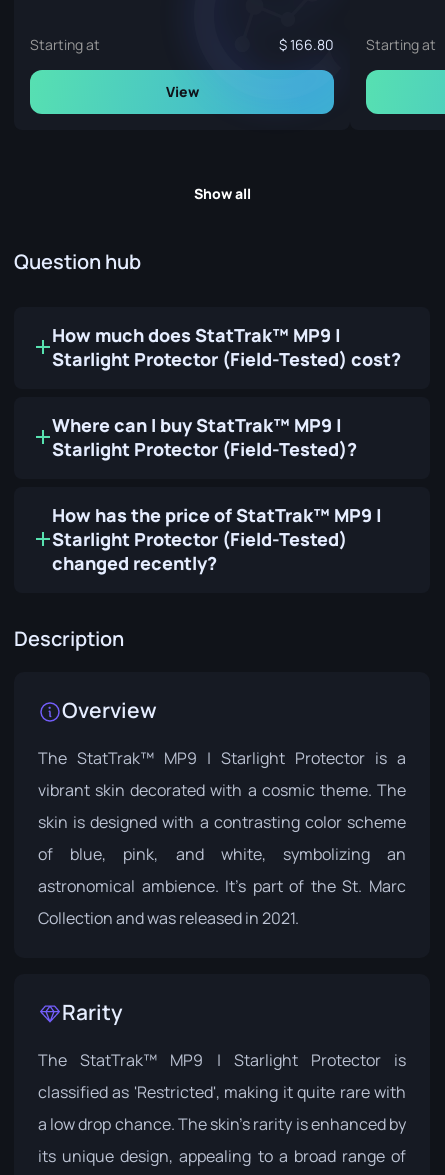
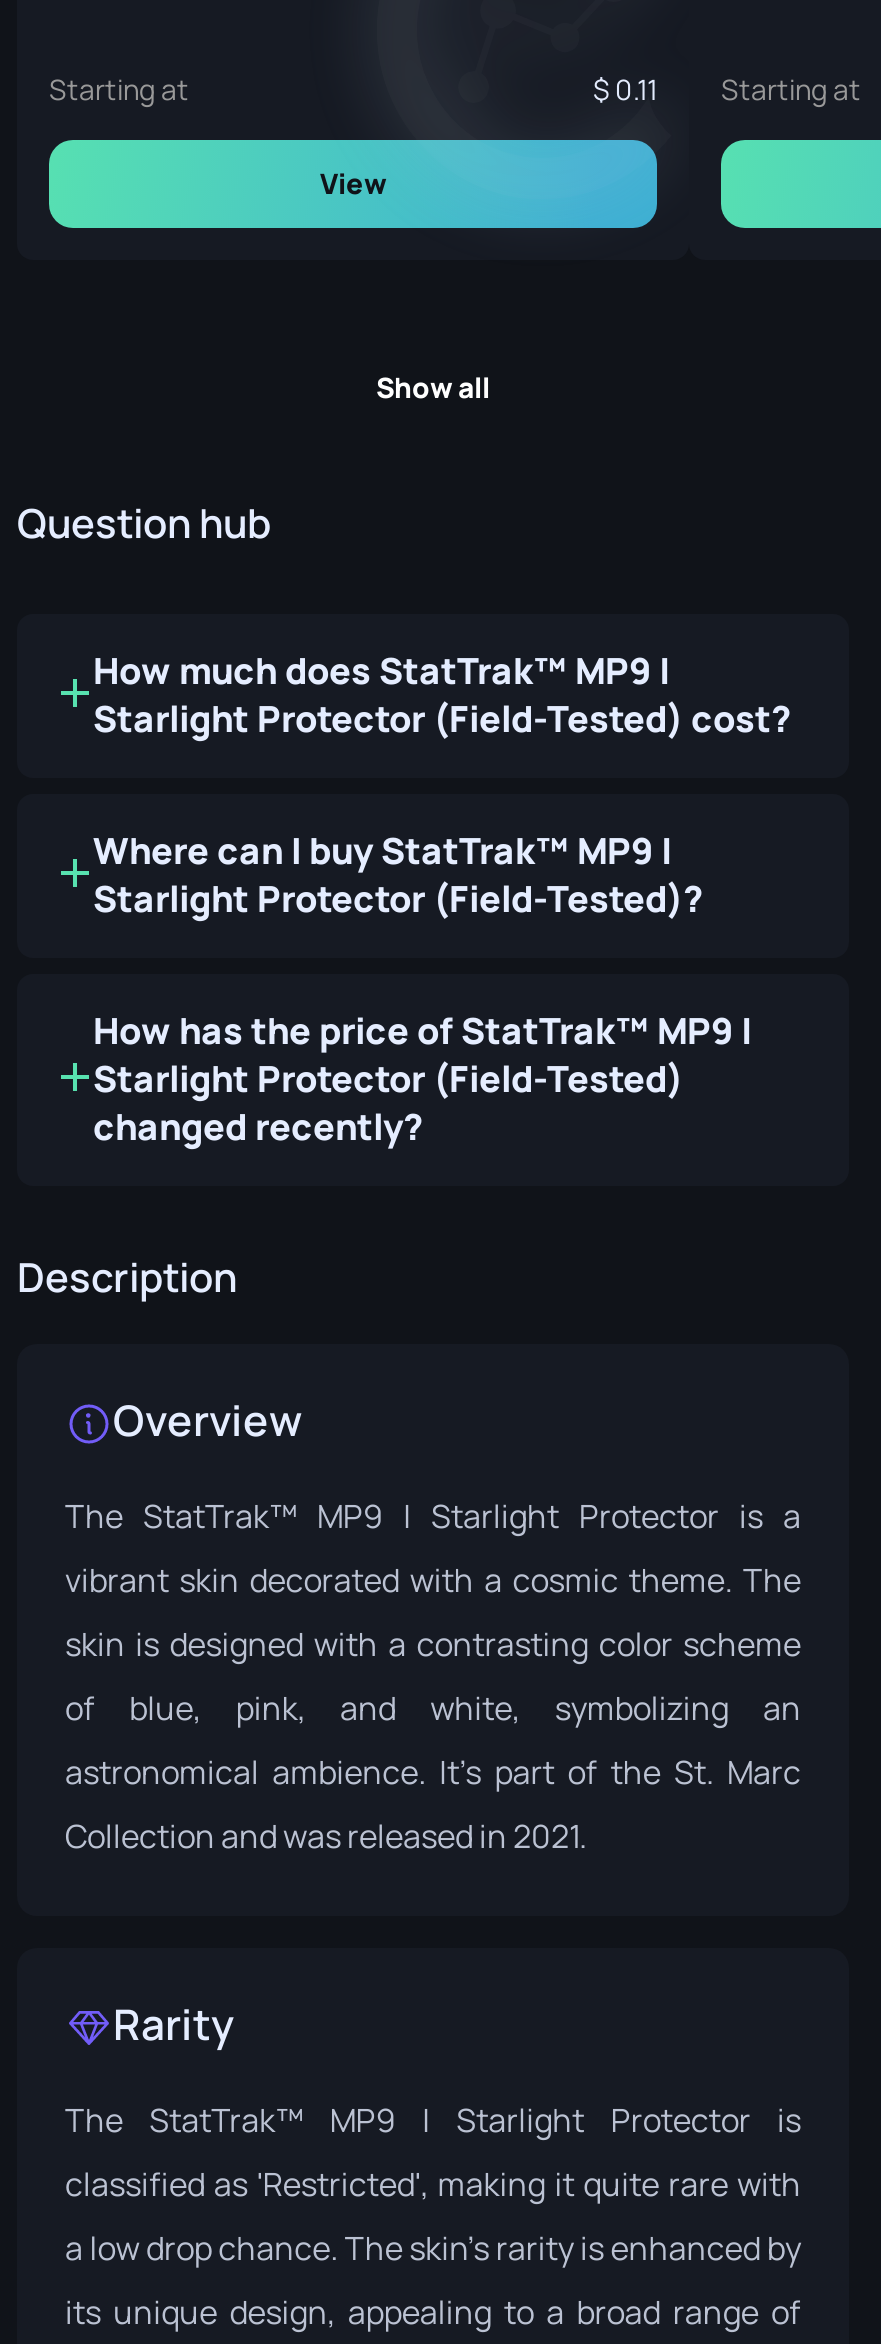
[290,35,436,54] 166.80 Starting at -> [615,70,861,108] 0.11 Starting at

